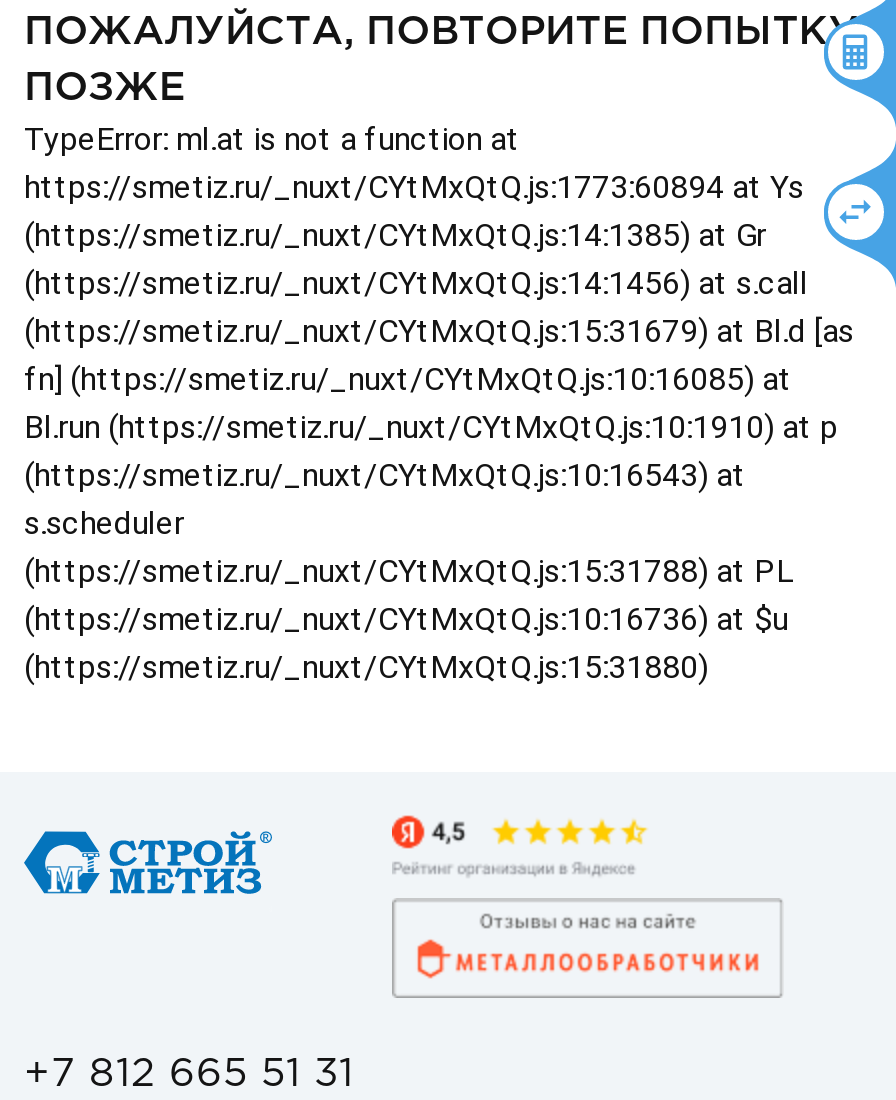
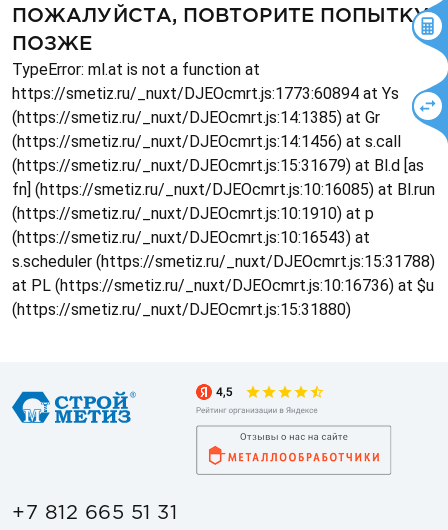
[24,168,854,686] https://smetiz.ru/_nuxt/CYtMxQtQ.js:1773:60894 at Ys | (https://smetiz.ru/_nuxt/CYtMxQtQ.js:14:1385) at Gr | (https://smetiz.ru/_nuxt/CYtMxQtQ.js:14:1456) at s.call | (https://smetiz.ru/_nuxt/CYtMxQtQ.js:15:31679) at Bl.d [as | fn] (https://smetiz.ru/_nuxt/CYtMxQtQ.js:10:16085) at | Bl.run (https://smetiz.ru/_nuxt/CYtMxQtQ.js:10:1910) at p | (https://smetiz.ru/_nuxt/CYtMxQtQ.js:10:16543) at | s.scheduler | (https://smetiz.ru/_nuxt/CYtMxQtQ.js:15:31788) at PL | (https://smetiz.ru/_nuxt/CYtMxQtQ.js:10:16736) at $u | (https://smetiz.ru/_nuxt/CYtMxQtQ.js:15:31880) -> [12,84,435,319] https://smetiz.ru/_nuxt/DJEOcmrt.js:1773:60894 at Ys | (https://smetiz.ru/_nuxt/DJEOcmrt.js:14:1385) at Gr | (https://smetiz.ru/_nuxt/DJEOcmrt.js:14:1456) at s.call | (https://smetiz.ru/_nuxt/DJEOcmrt.js:15:31679) at Bl.d [as | fn] (https://smetiz.ru/_nuxt/DJEOcmrt.js:10:16085) at Bl.run | (https://smetiz.ru/_nuxt/DJEOcmrt.js:10:1910) at p | (https://smetiz.ru/_nuxt/DJEOcmrt.js:10:16543) at | s.scheduler (https://smetiz.ru/_nuxt/DJEOcmrt.js:15:31788) | at PL (https://smetiz.ru/_nuxt/DJEOcmrt.js:10:16736) at $u | (https://smetiz.ru/_nuxt/DJEOcmrt.js:15:31880)

